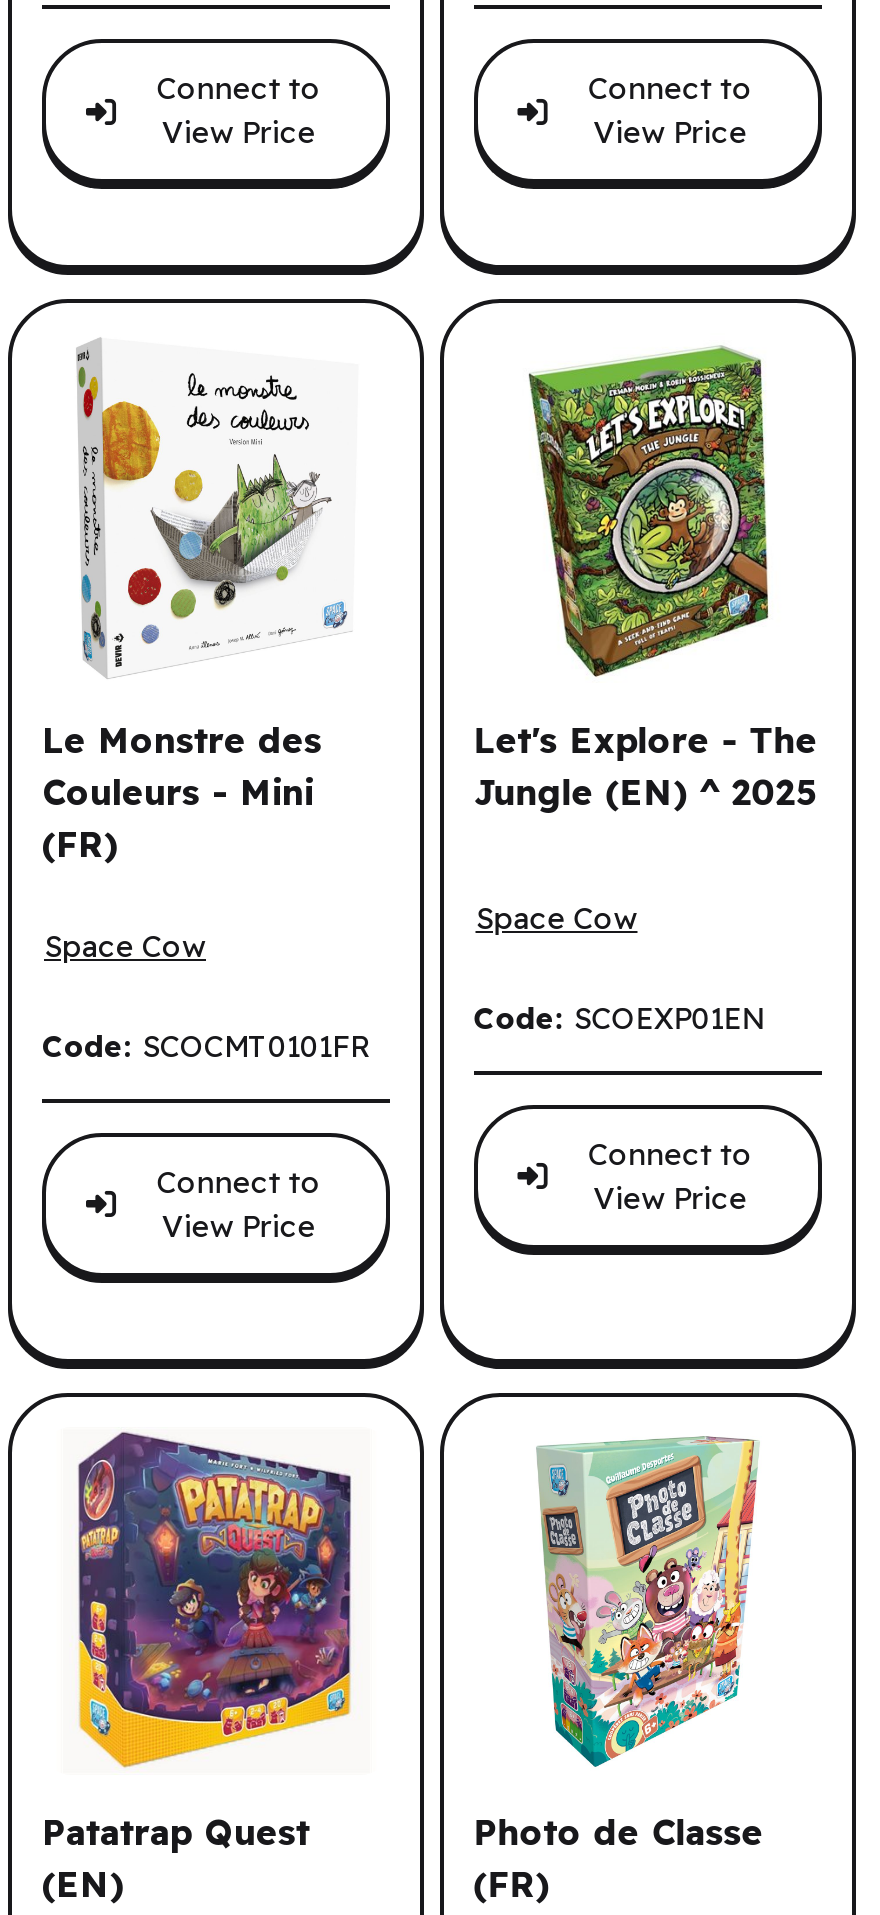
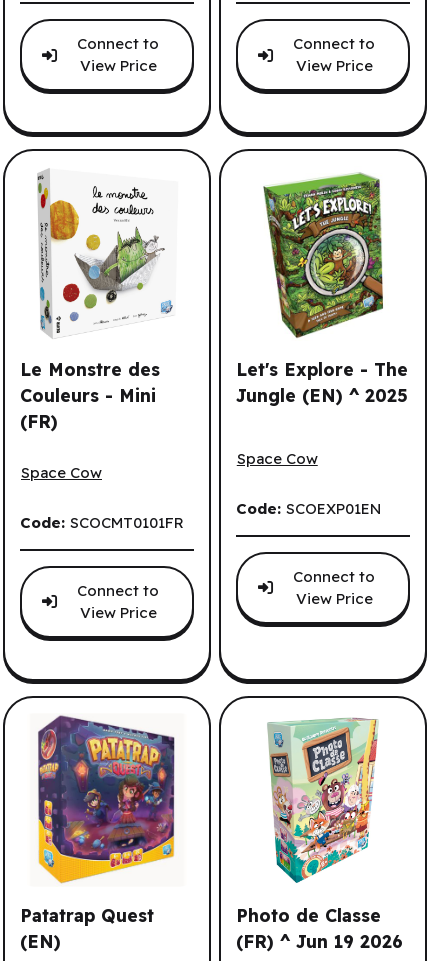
[474,1861,550,1905] (FR) -> [236,930,403,952] (FR) ^ Jun 19 2026

